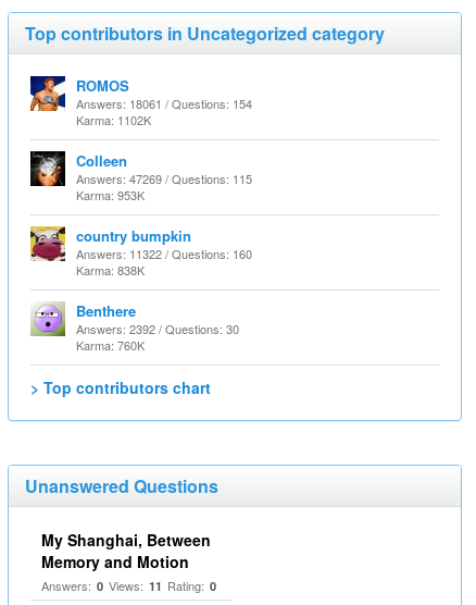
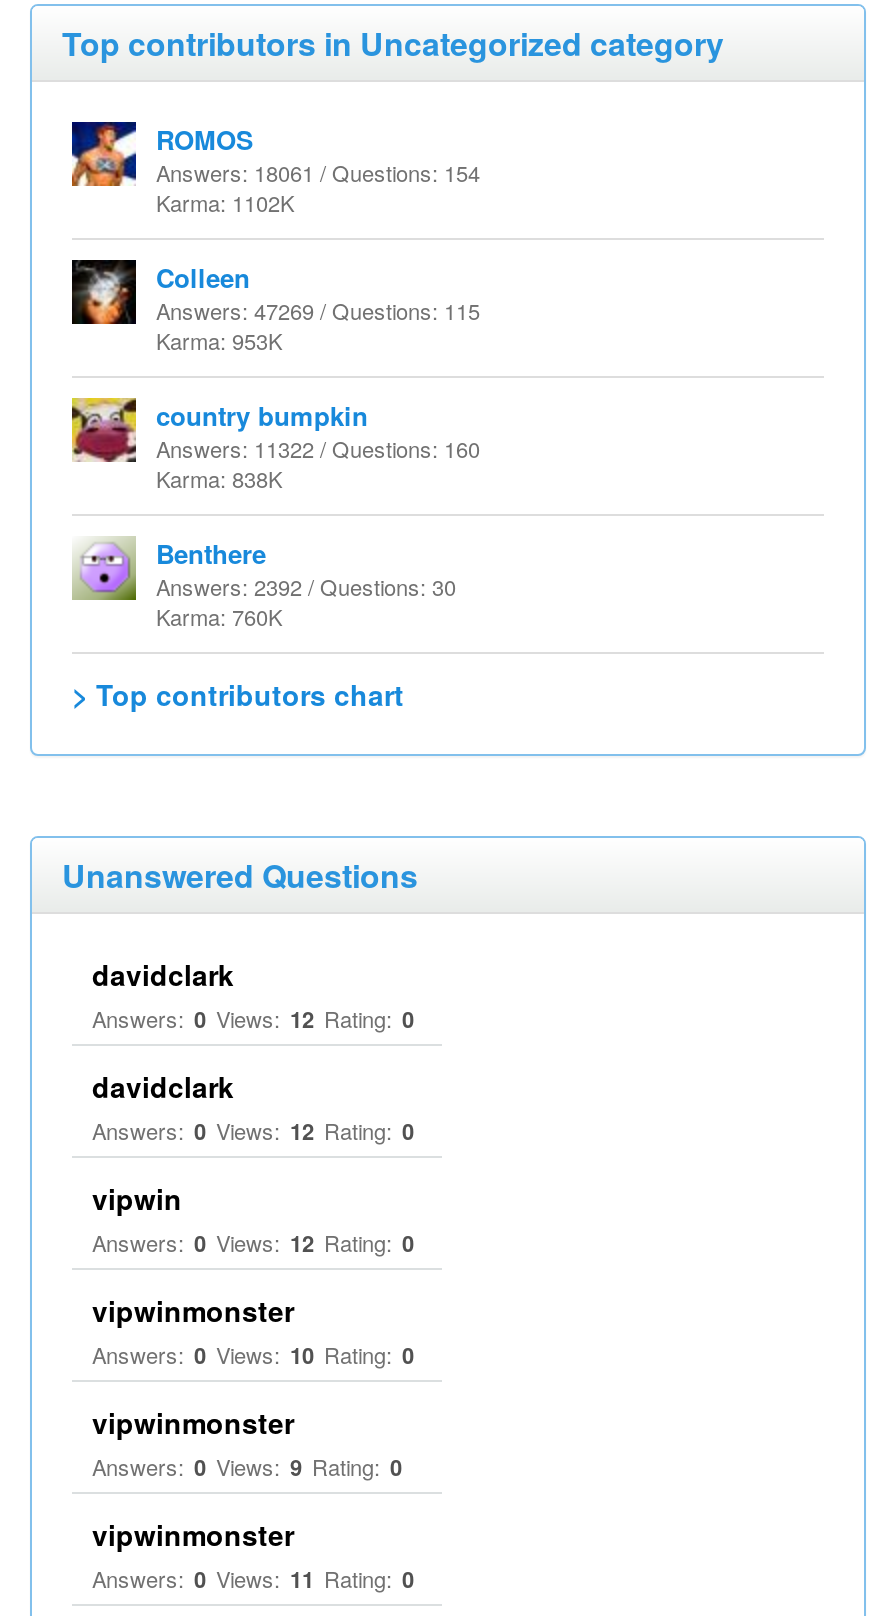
[41,529,211,572] My Shanghai, Between | Memory and Motion -> [92,954,414,1554] davidclark | Answers: 0 Views: 12 Rating: 0 | davidclark | Answers: 0 Views: 12 Rating: 0 | vipwin | Answers: 0 Views: 12 Rating: 0 | vipwinmonster | Answers: 0 Views: 10 Rating: 0 | vipwinmonster | Answers: 0 Views: 9 Rating: 0 | vipwinmonster

